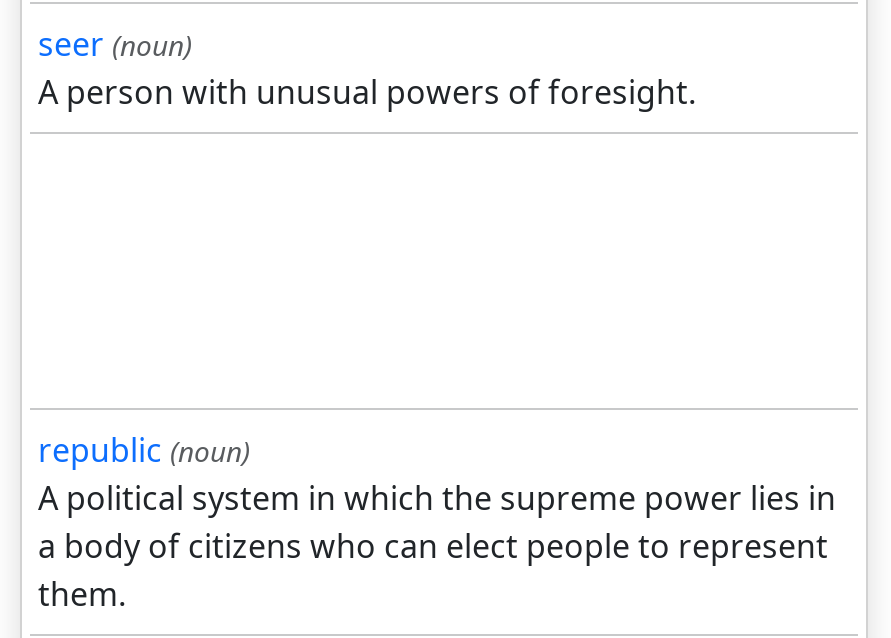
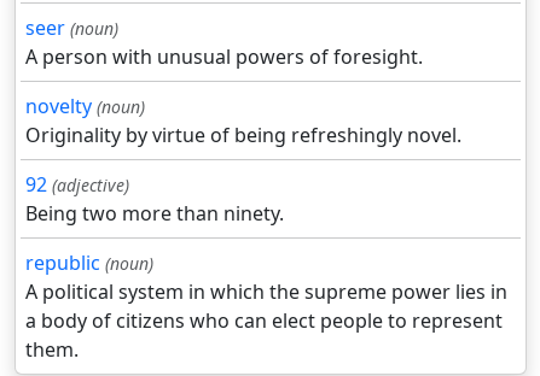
none -> [25,92,461,226] novelty (noun) | Originality by virtue of being refreshingly novel. | 92 (adjective) | Being two more than ninety.

